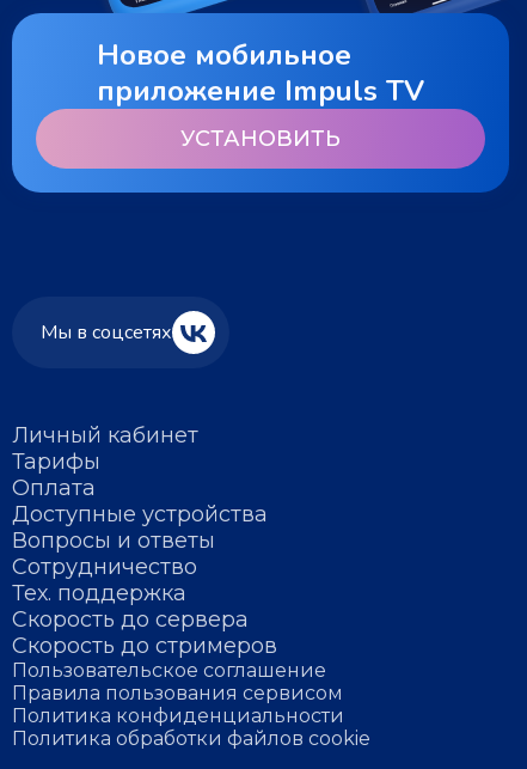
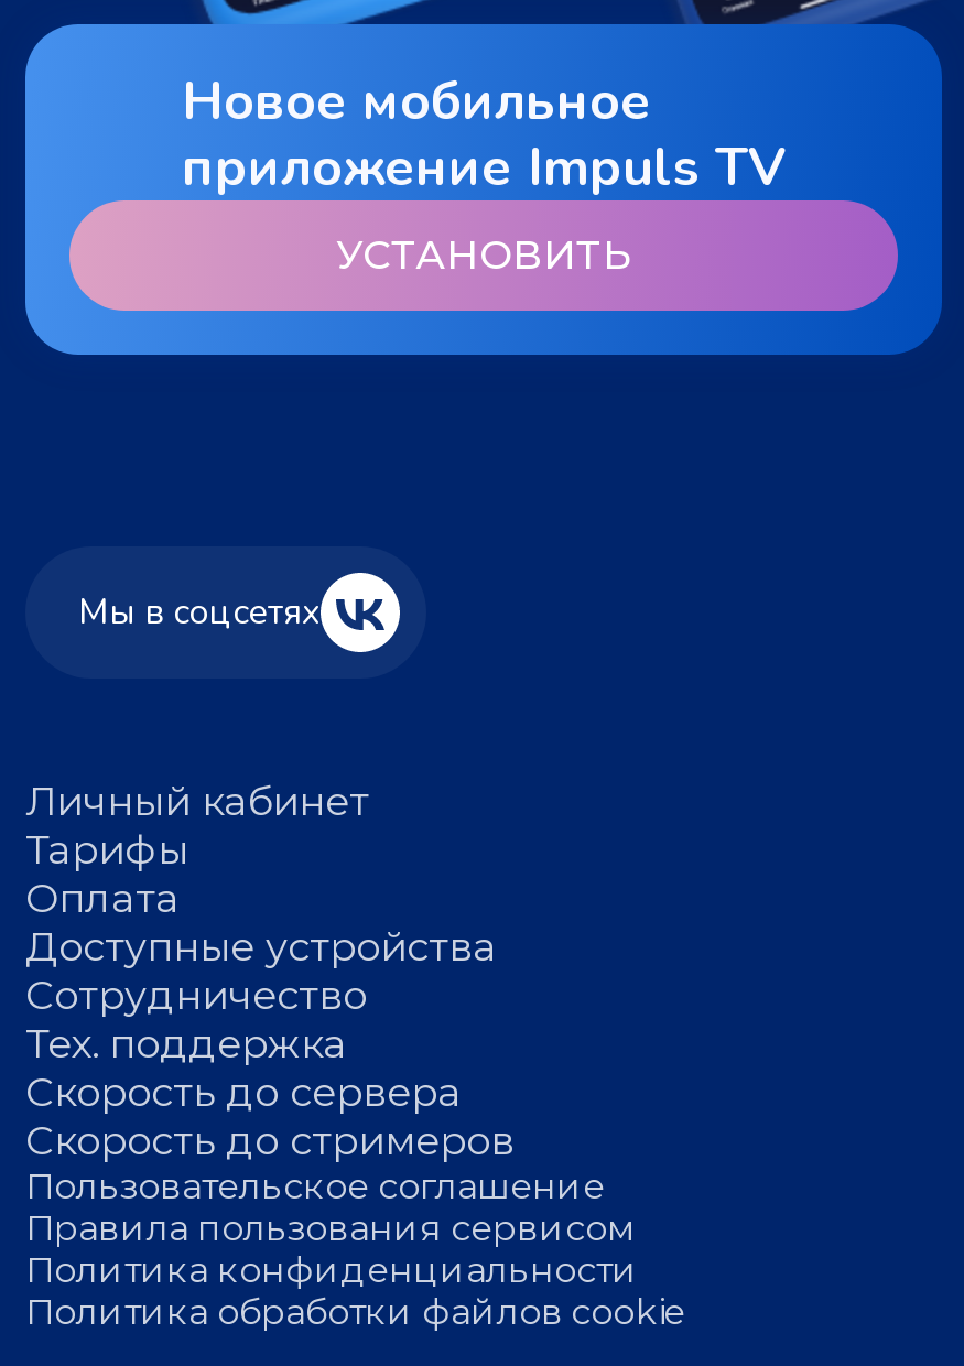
[12,527,215,554] Вопросы и ответы -> none

